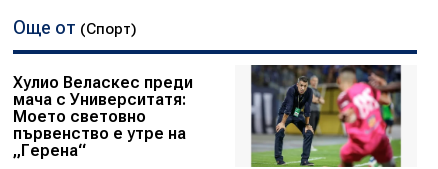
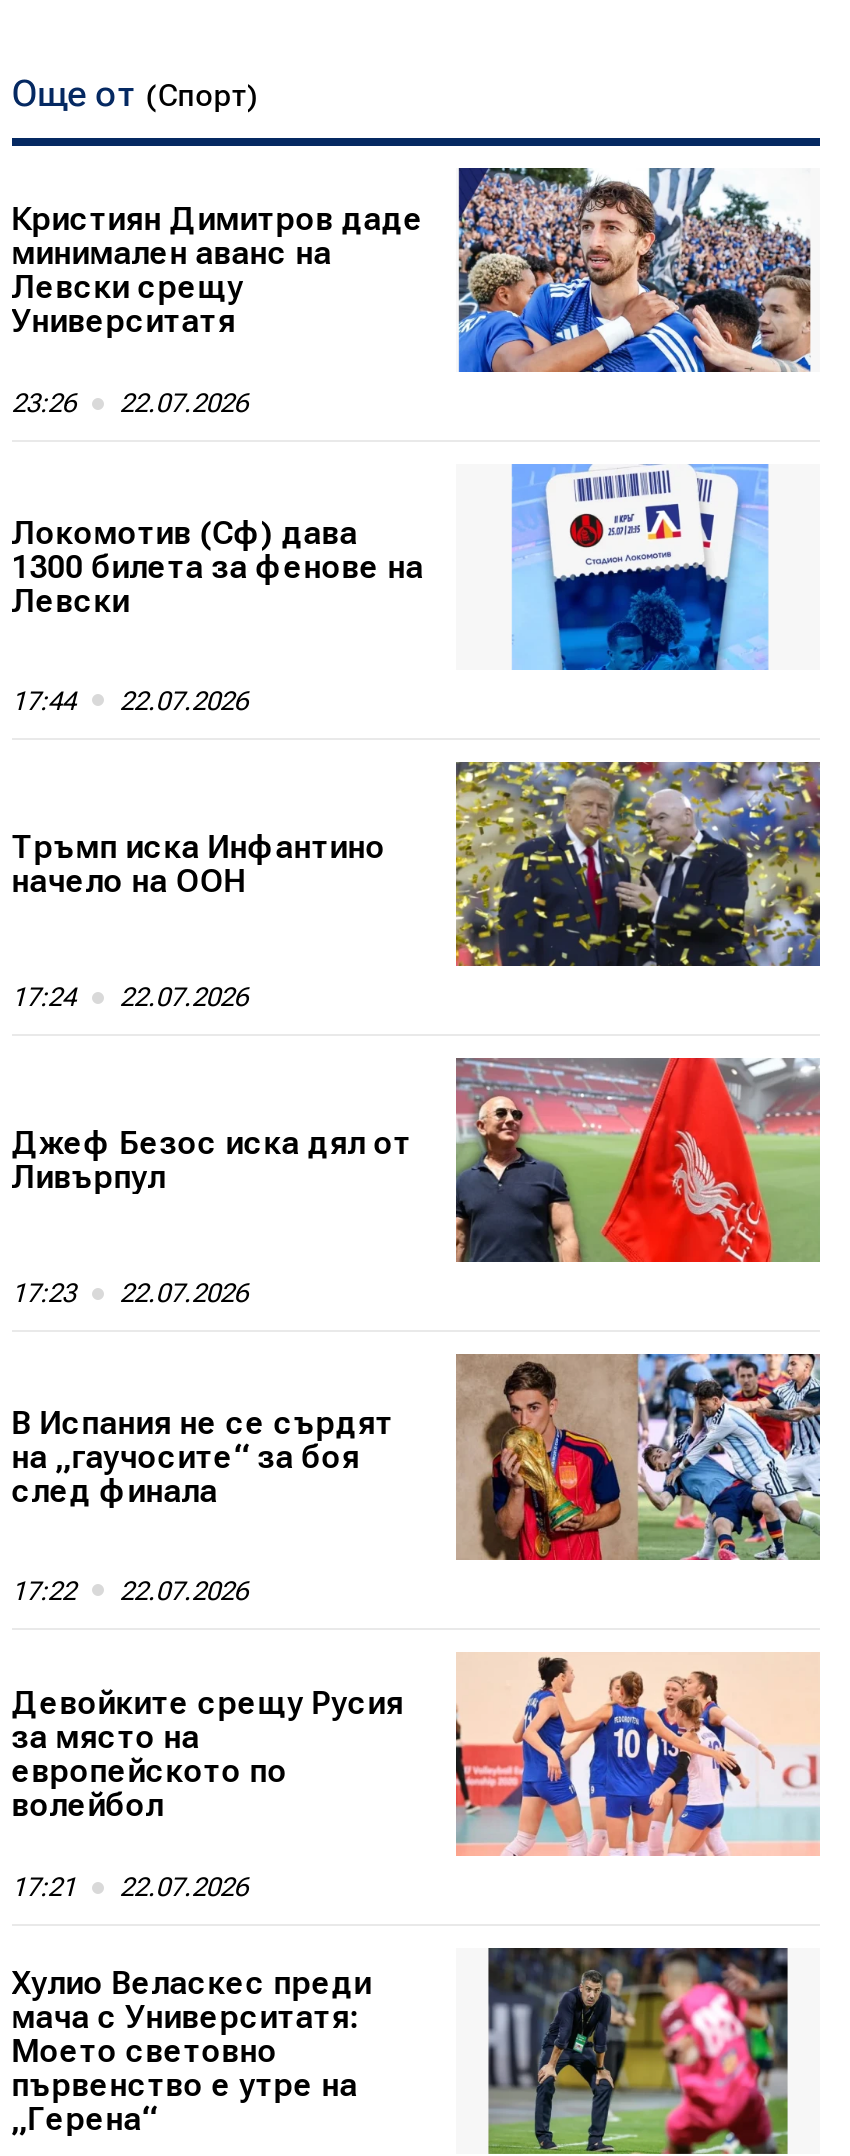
none -> [12,389,248,419] 23:26 | 22.07.2026
none -> [12,166,812,374] [image] | Кристиян Димитров даде | минимален аванс на | Левски срещу | Университатя
none -> [12,685,248,715] 17:44 | 22.07.2026
none -> [12,514,424,620] Локомотив (Сф) дава | 1300 билета за фенове на | Левски
none -> [12,982,248,1012] 17:24 | 22.07.2026
none -> [12,760,822,968] [image] | Тръмп иска Инфантино | начело на ООН
none -> [12,1279,248,1309] 17:23 | 22.07.2026
none -> [12,1056,822,1264] [image] | Джеф Безос иска дял от | Ливърпул
none -> [12,1576,248,1606] 17:22 | 22.07.2026
none -> [12,1352,822,1562] [image] | В Испания не се сърдят | на „гаучосите“ за боя | след финала
none -> [12,1872,248,1902] 17:21 | 22.07.2026
none -> [12,1652,820,1858] [image] | Девойките срещу Русия | за място на | европейското по | волейбол
none -> [510,462,768,672] [image]

